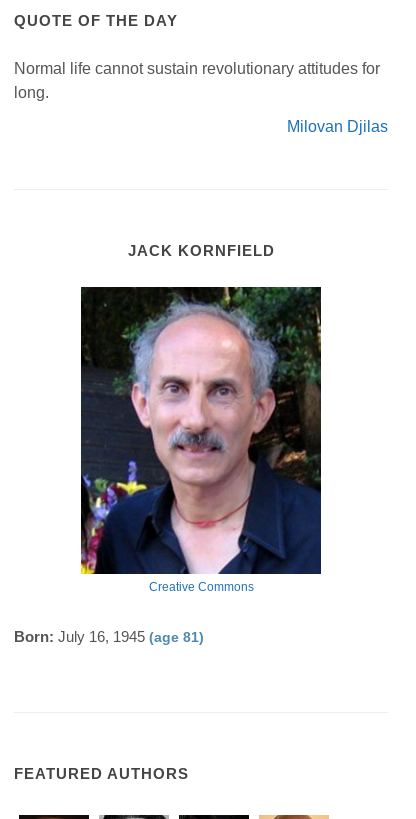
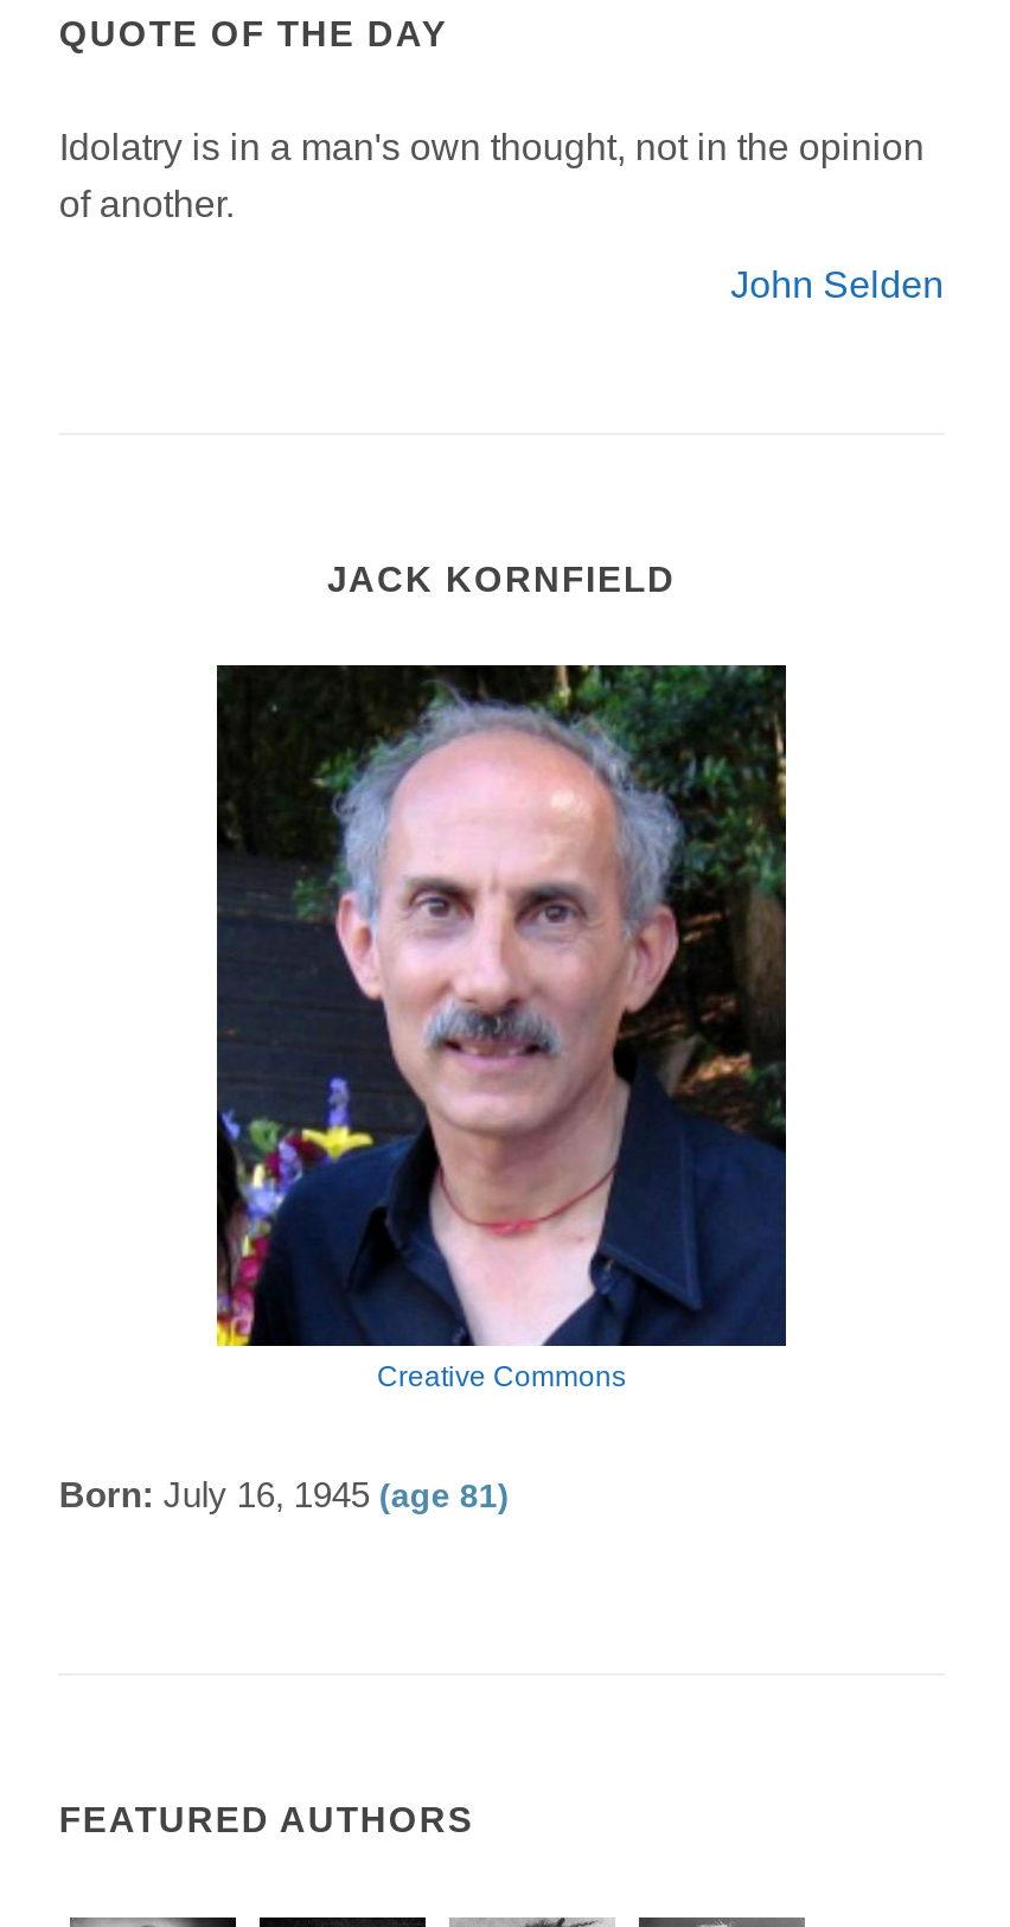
[14,60,380,101] Normal life cannot sustain revolutionary attitudes for | long. -> [59,126,924,223] Idolatry is in a man's own thought, not in the opinion | of another.
[287,118,388,135] Milovan Djilas -> [730,263,944,304] John Selden

